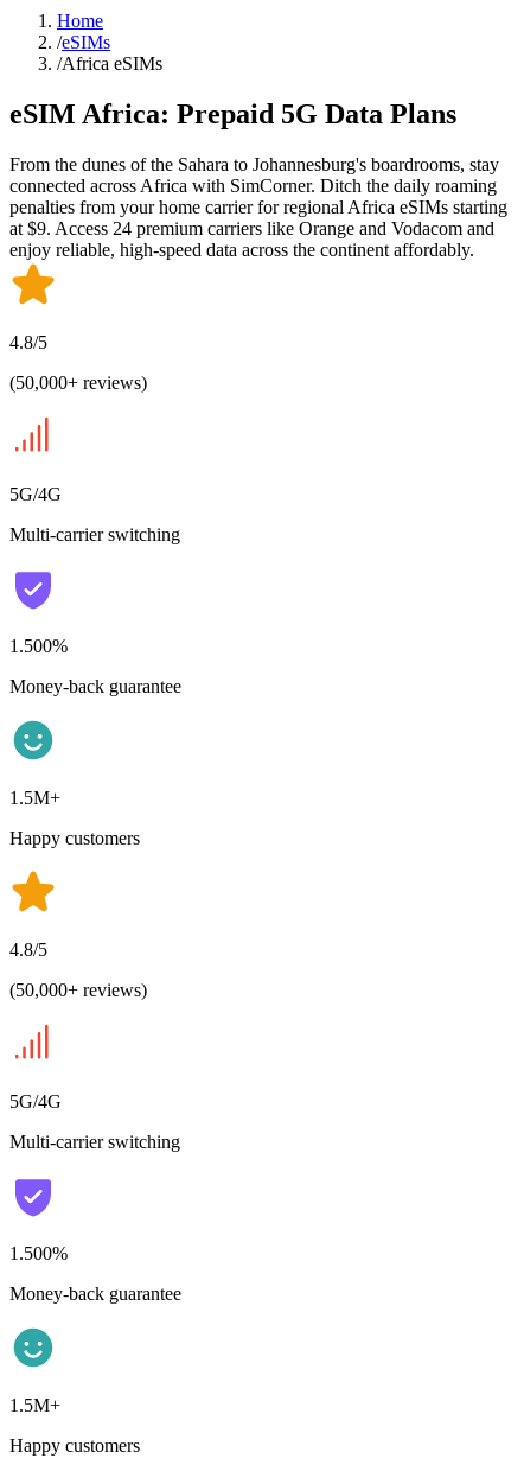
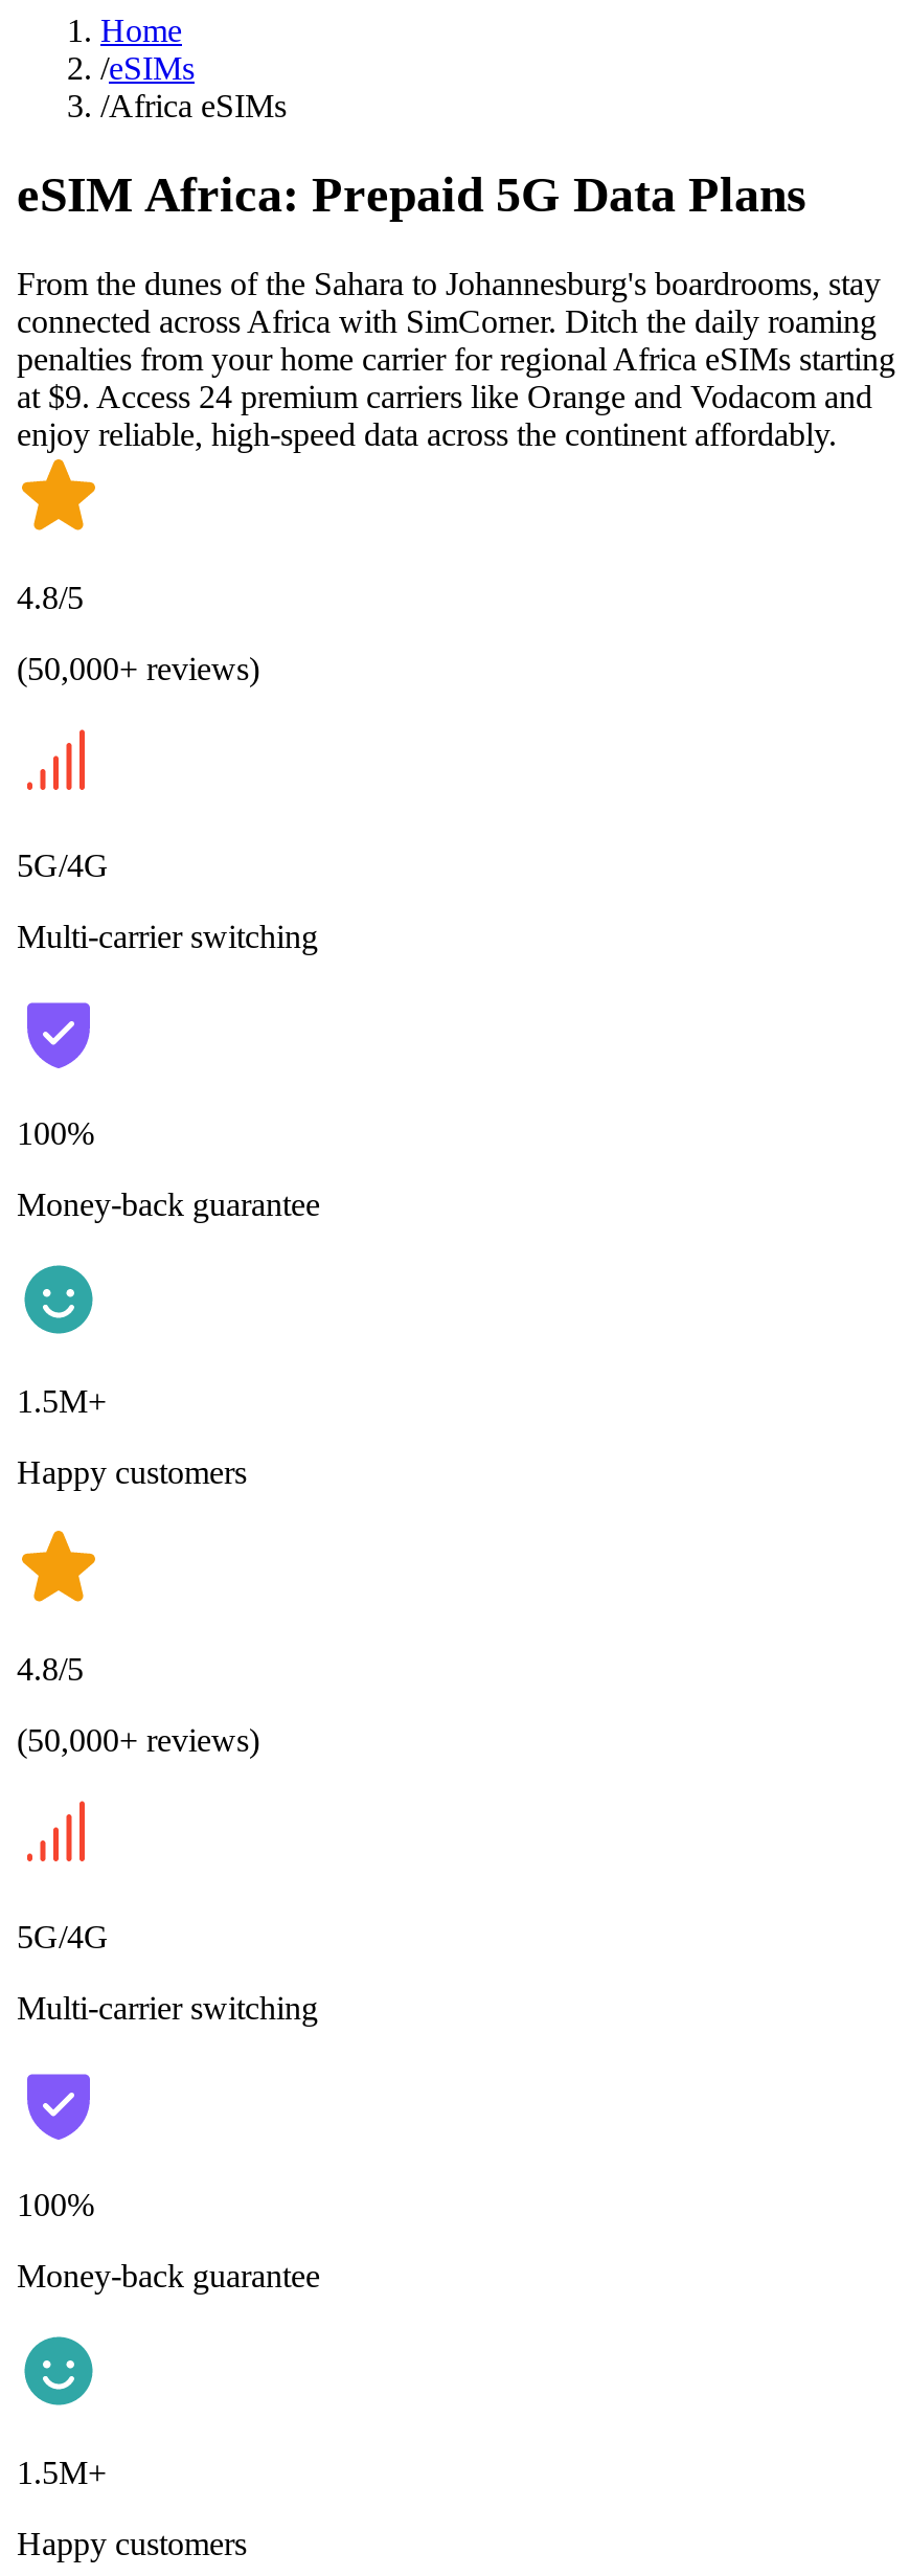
[9,636,68,656] 1.500% -> [17,1115,94,1151] 100%
[9,1243,68,1263] 1.500% -> [17,2186,94,2222] 100%

